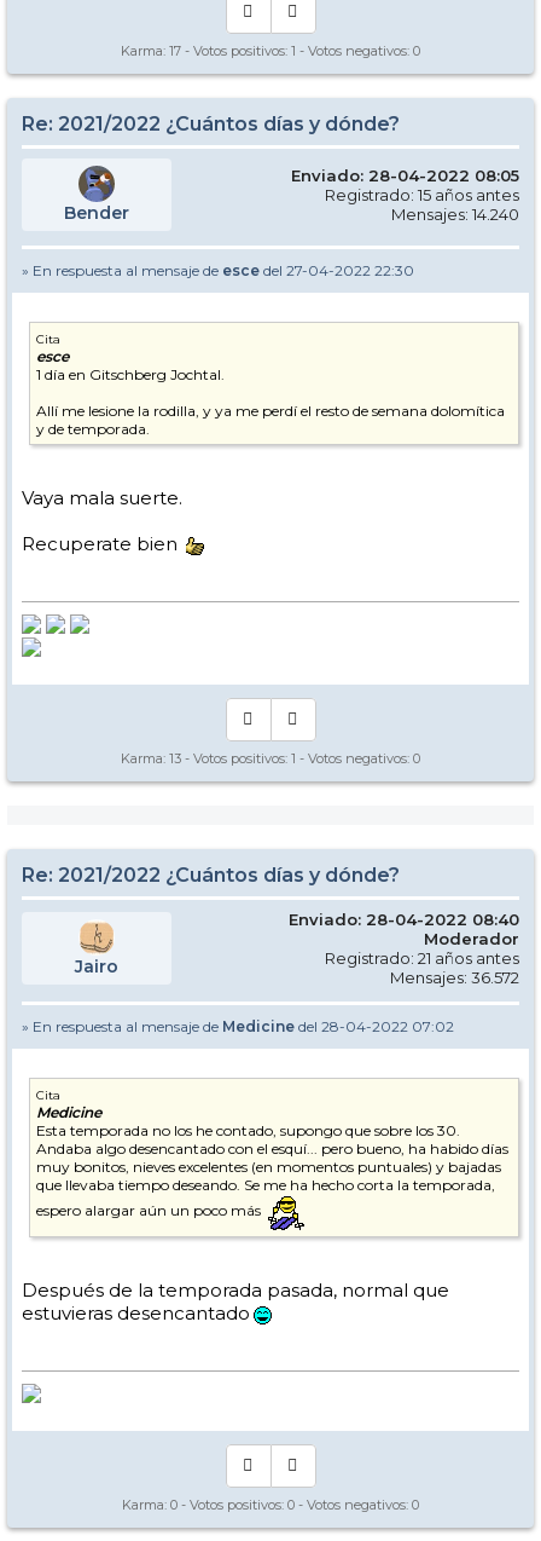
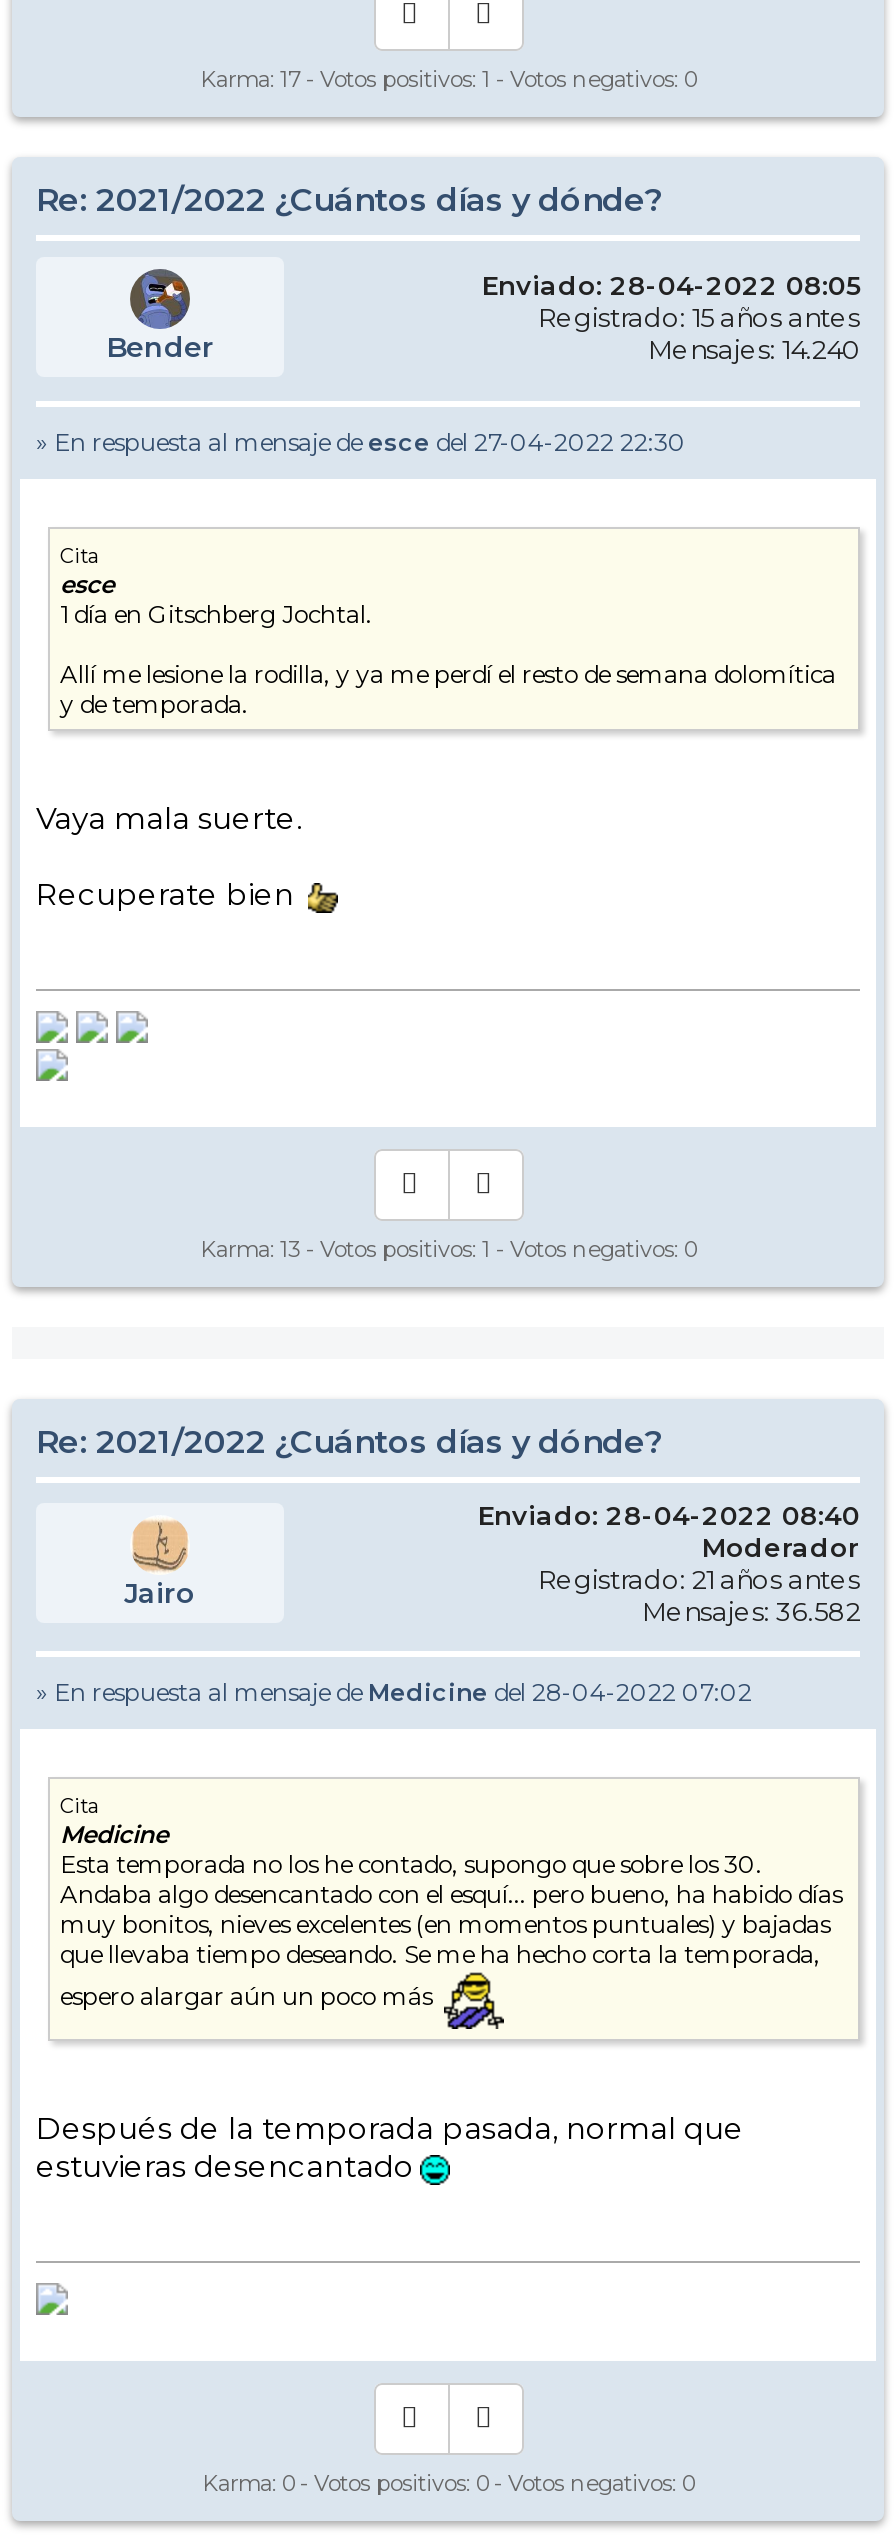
[390,968,519,987] Mensajes: 36.572 -> [642,1595,860,1627] Mensajes: 36.582

